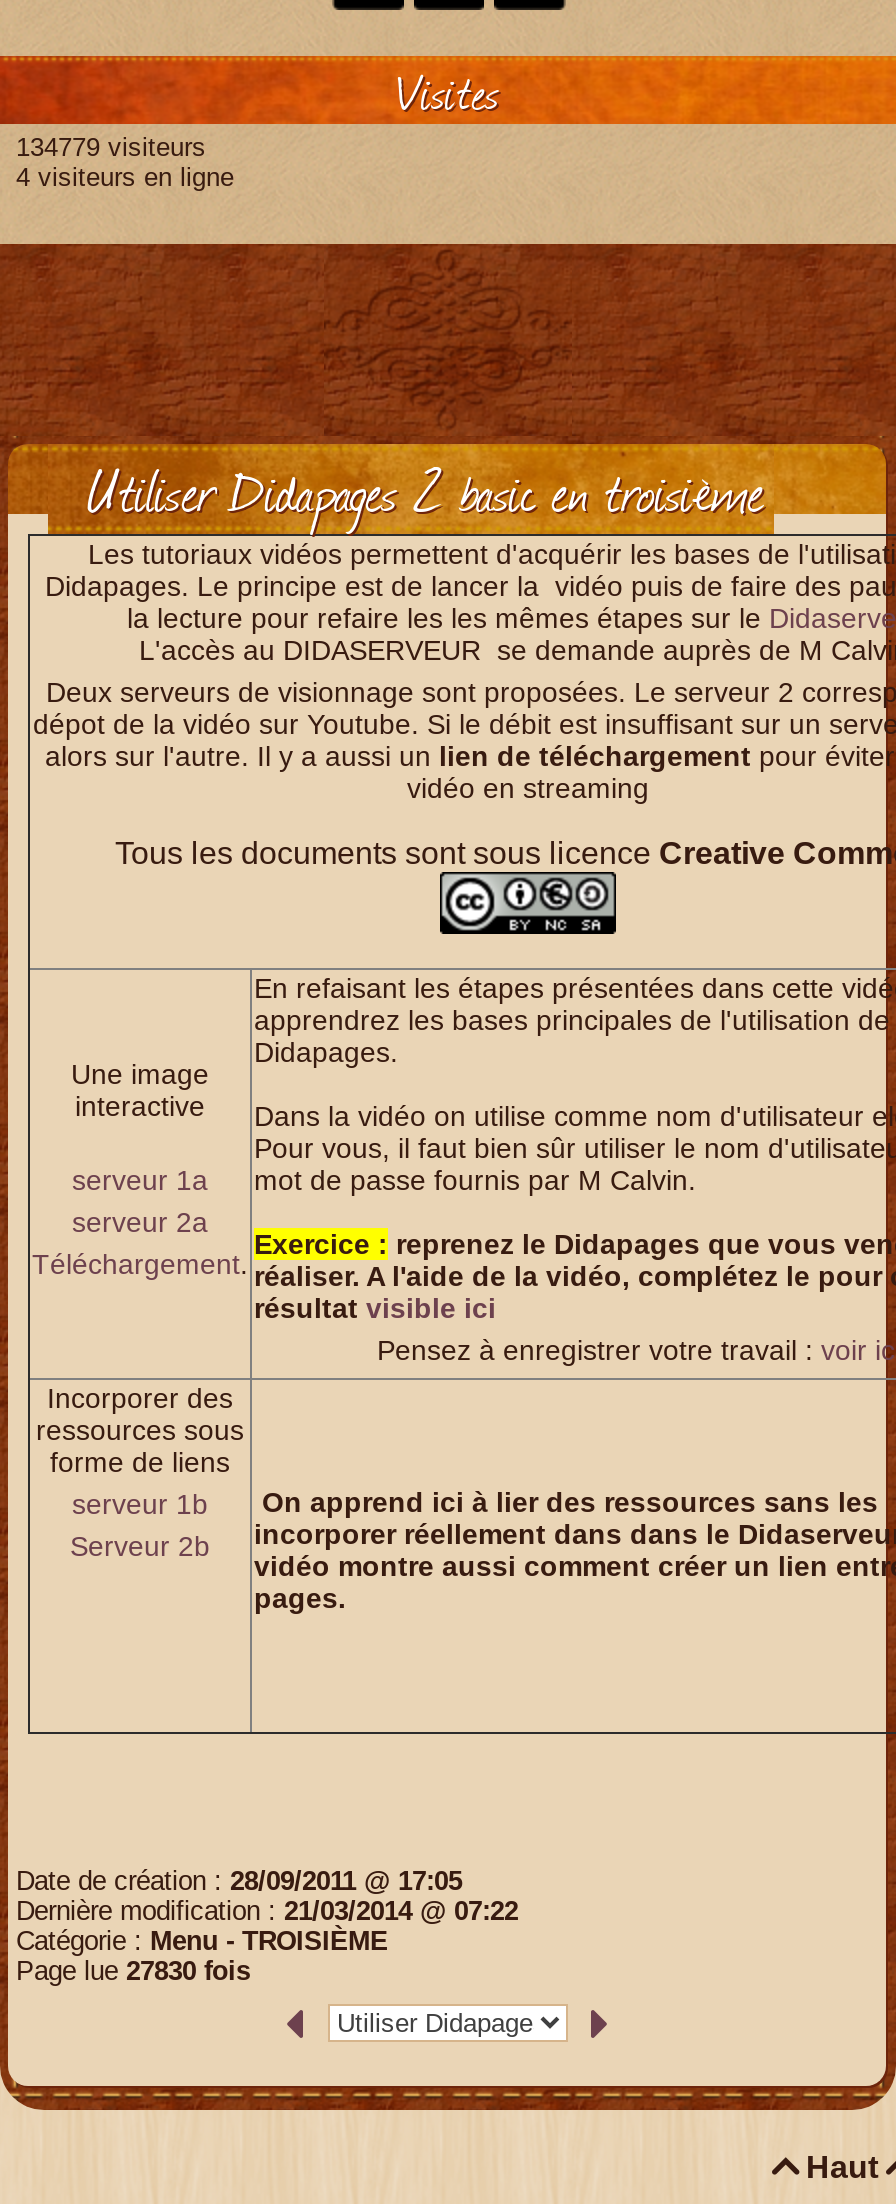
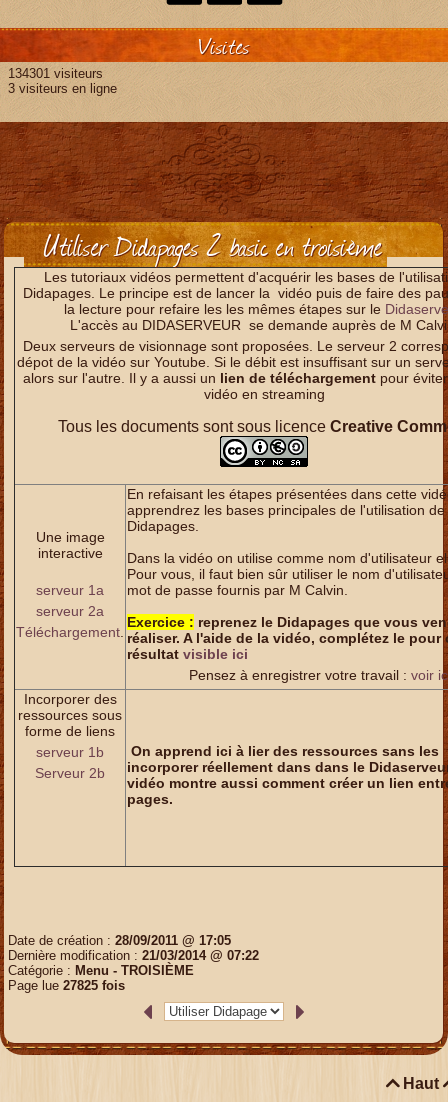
[8,132,206,162] 134779 visiteurs -> [4,66,103,81] 134301 visiteurs
[8,162,234,192] 4 visiteurs en ligne -> [4,81,117,96] 3 visiteurs en ligne
[16,1956,250,1986] Page lue 27830 fois -> [8,978,125,993] Page lue 27825 fois

